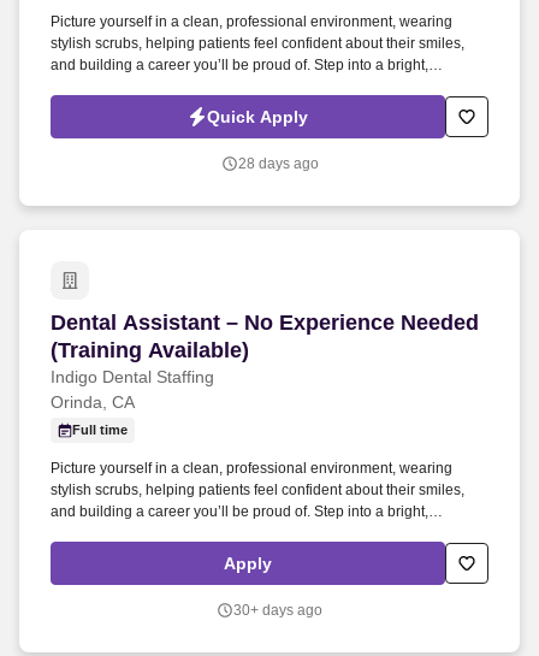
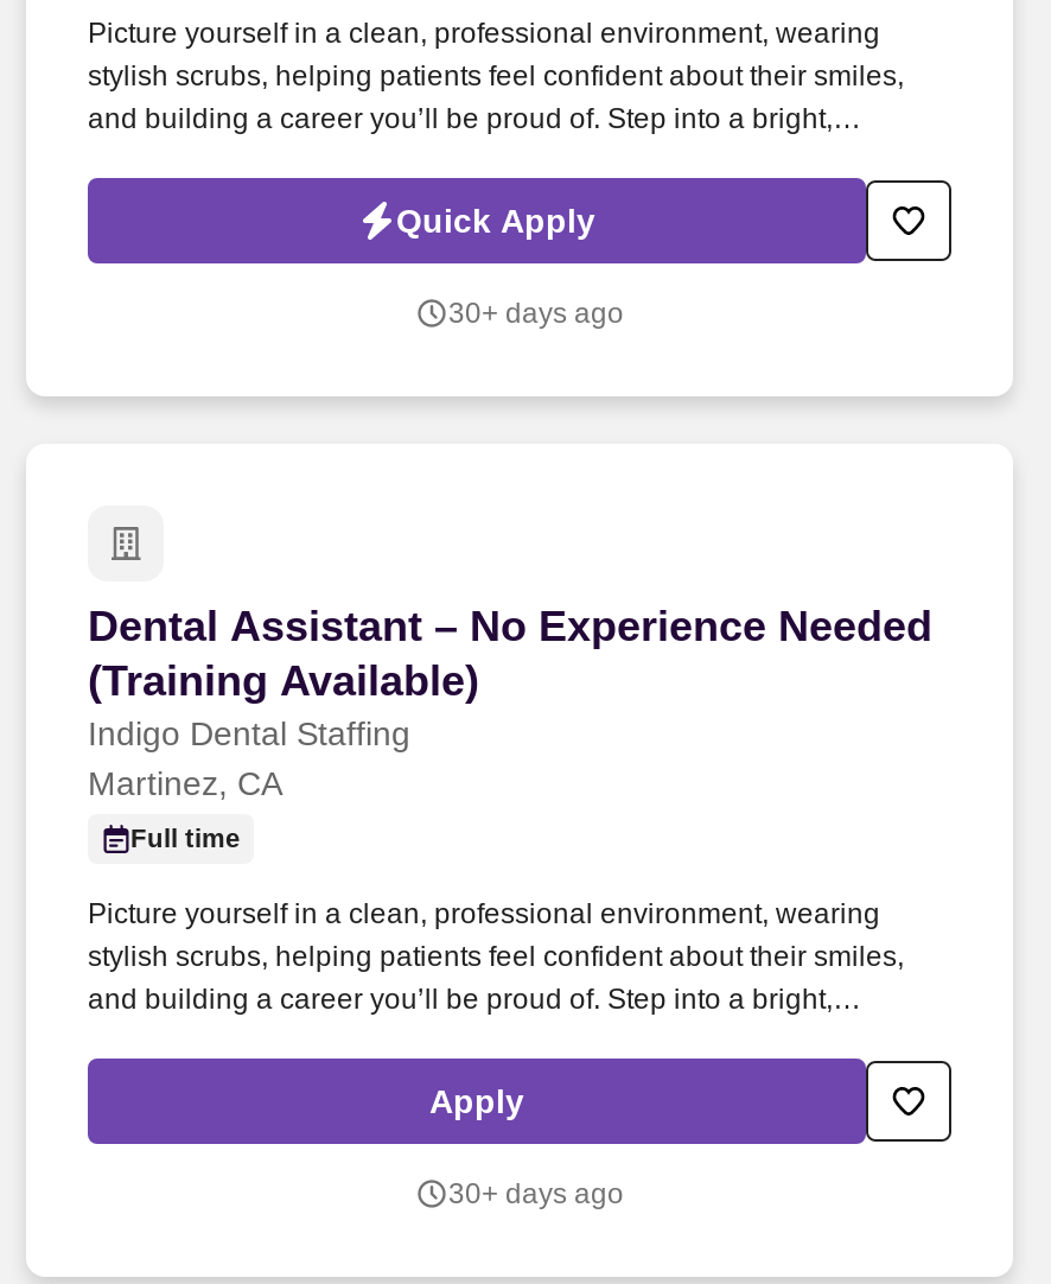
[238,155,318,172] 28 days ago -> [448,297,624,330] 30+ days ago
[51,392,135,412] Orinda, CA -> [88,764,282,802] Martinez, CA

